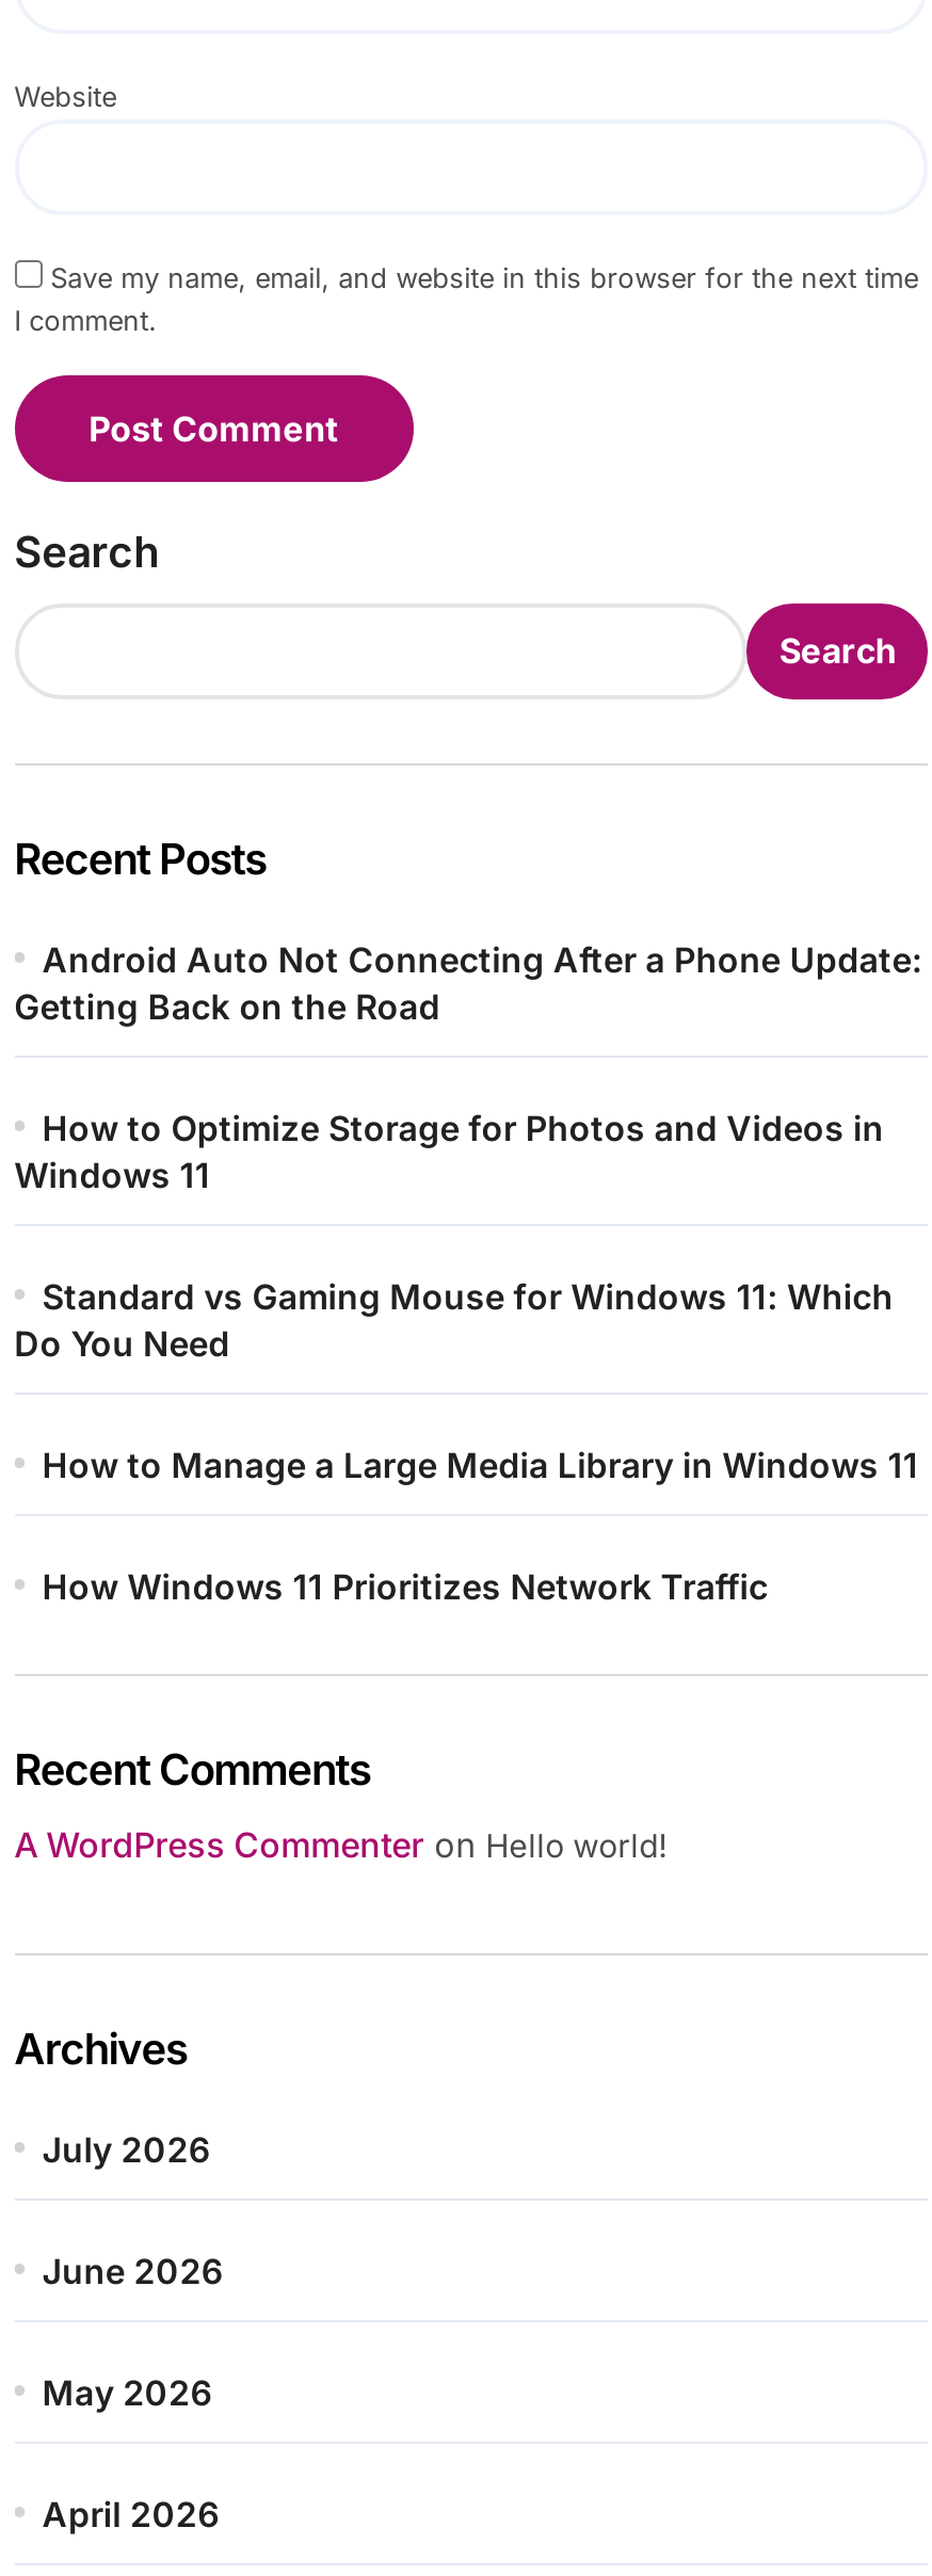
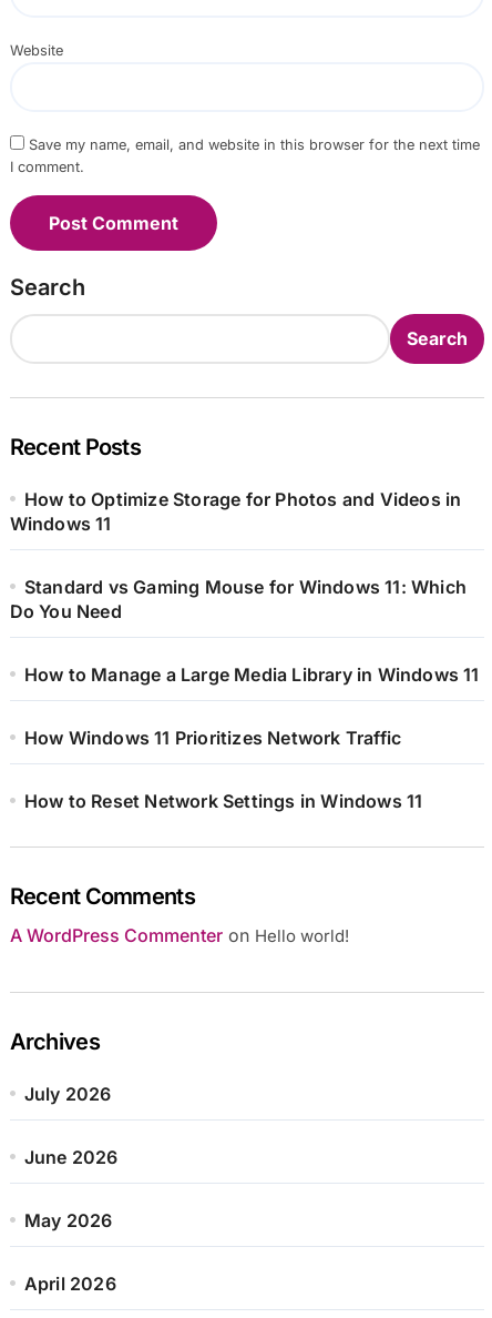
[14,938,923,1027] Android Auto Not Connecting After a Phone Update: | Getting Back on the Road -> none
moved [14,1106,918,1607] -> [10,488,479,749]: How to Optimize Storage for Photos and Videos in | Windows 11 | Standard vs Gaming Mouse for Windows 11: Which | Do You Need | How to Manage a Large Media Library in Windows 11 | How Windows 11 Prioritizes Network Traffic
none -> [24,790,423,812] How to Reset Network Settings in Windows 11

